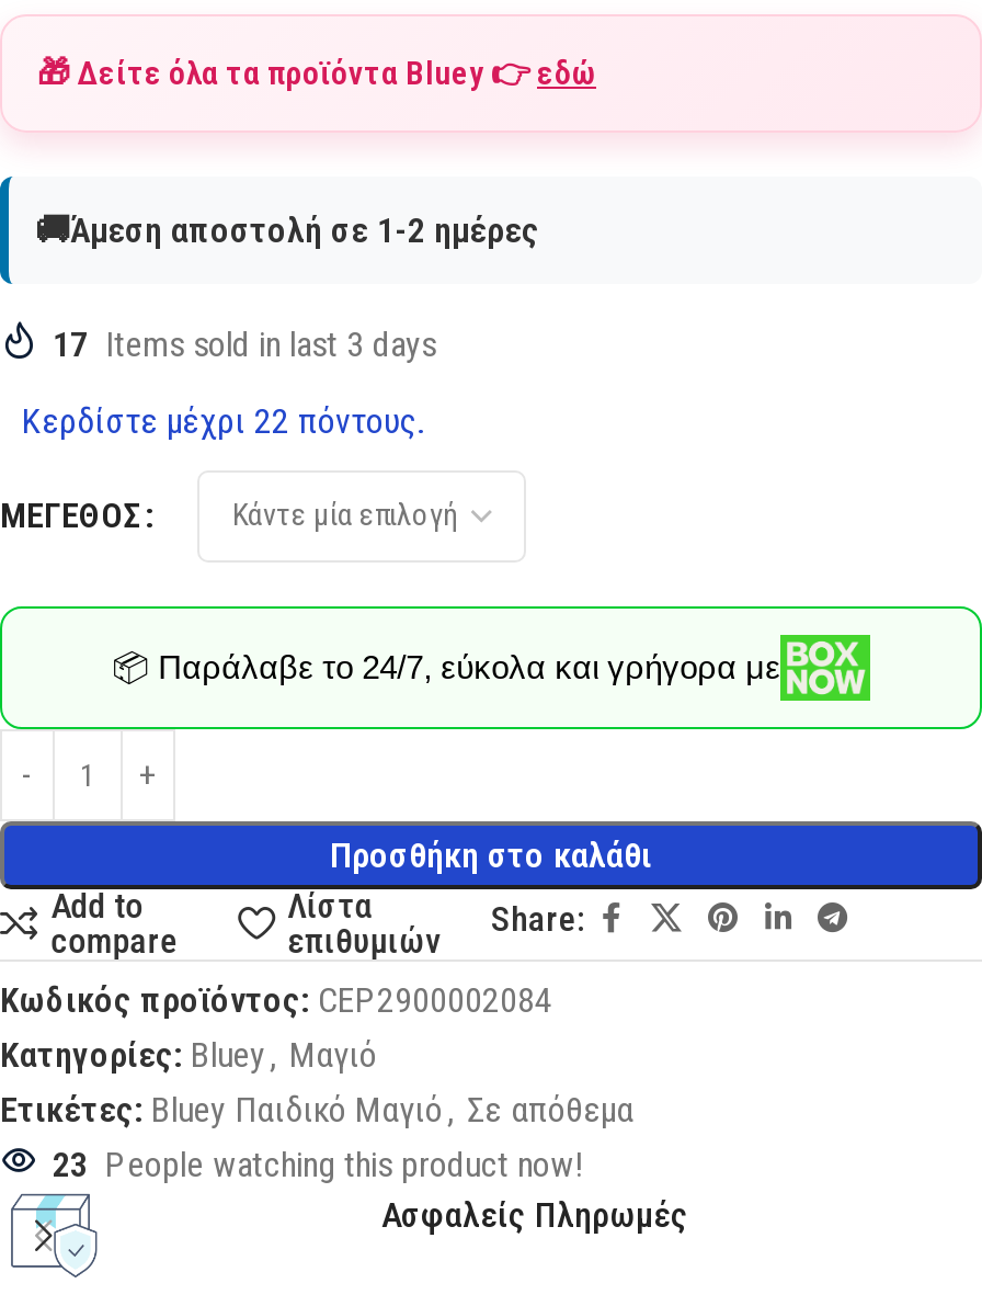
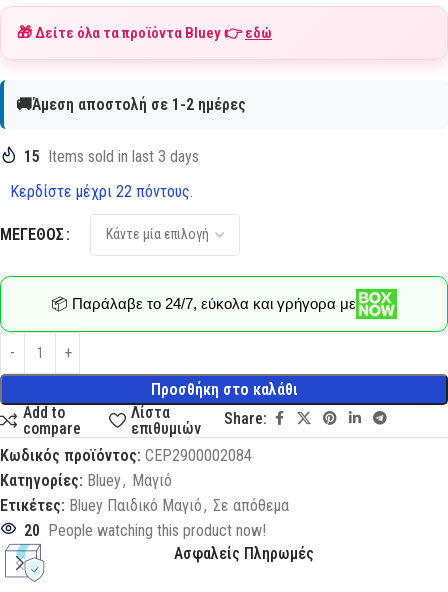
[53,323,436,365] 17 Items sold in last 3 days -> [24,147,199,166] 15 Items sold in last 3 days
[53,1143,583,1185] 23 People watching this product now! -> [24,521,266,540] 20 People watching this product now!

